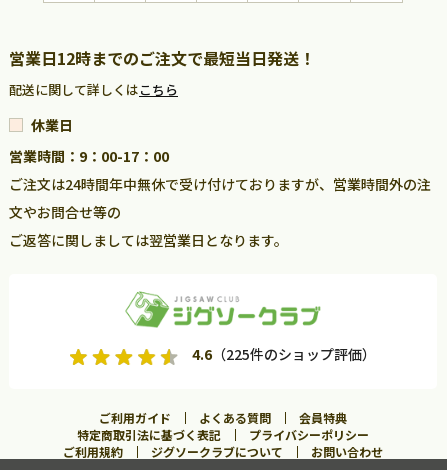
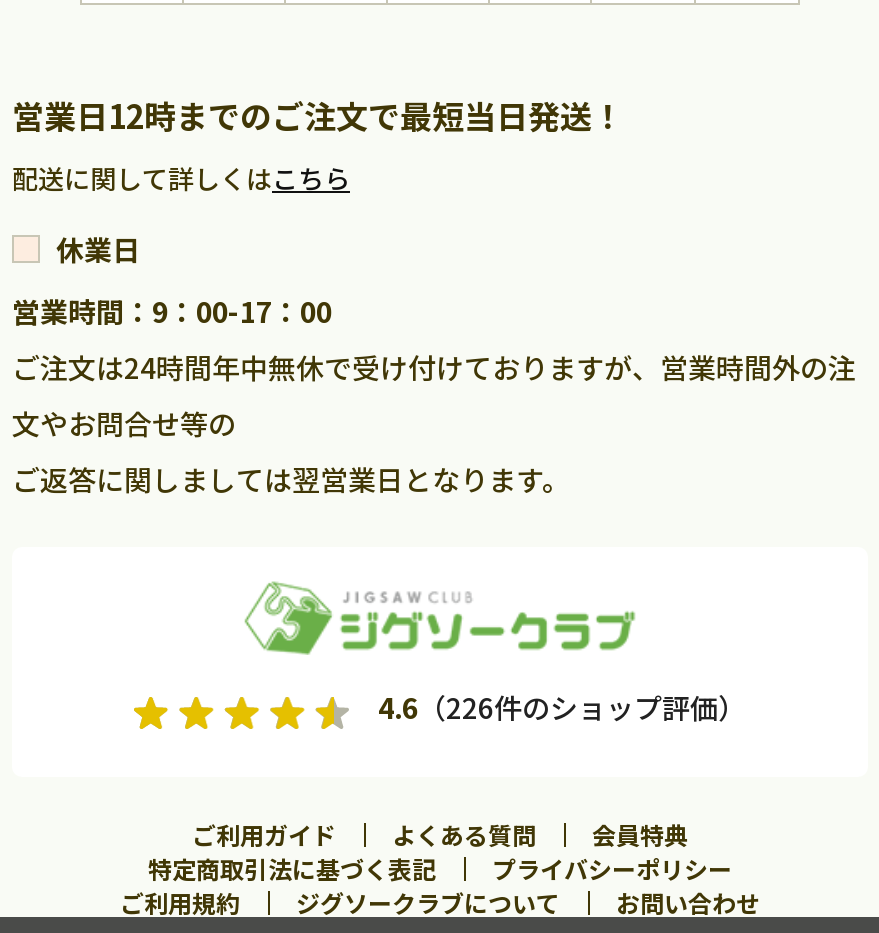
[192,344,376,364] 4.6（225件のショップ評価） -> [378,688,746,728] 4.6（226件のショップ評価）

